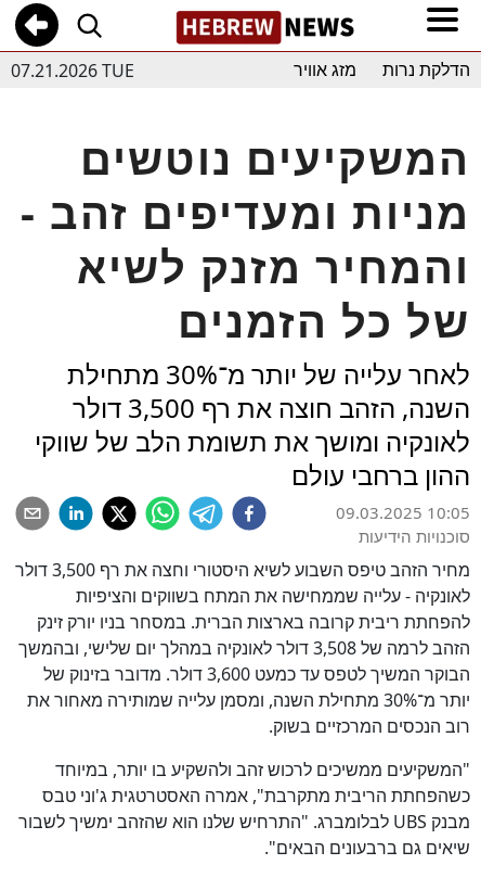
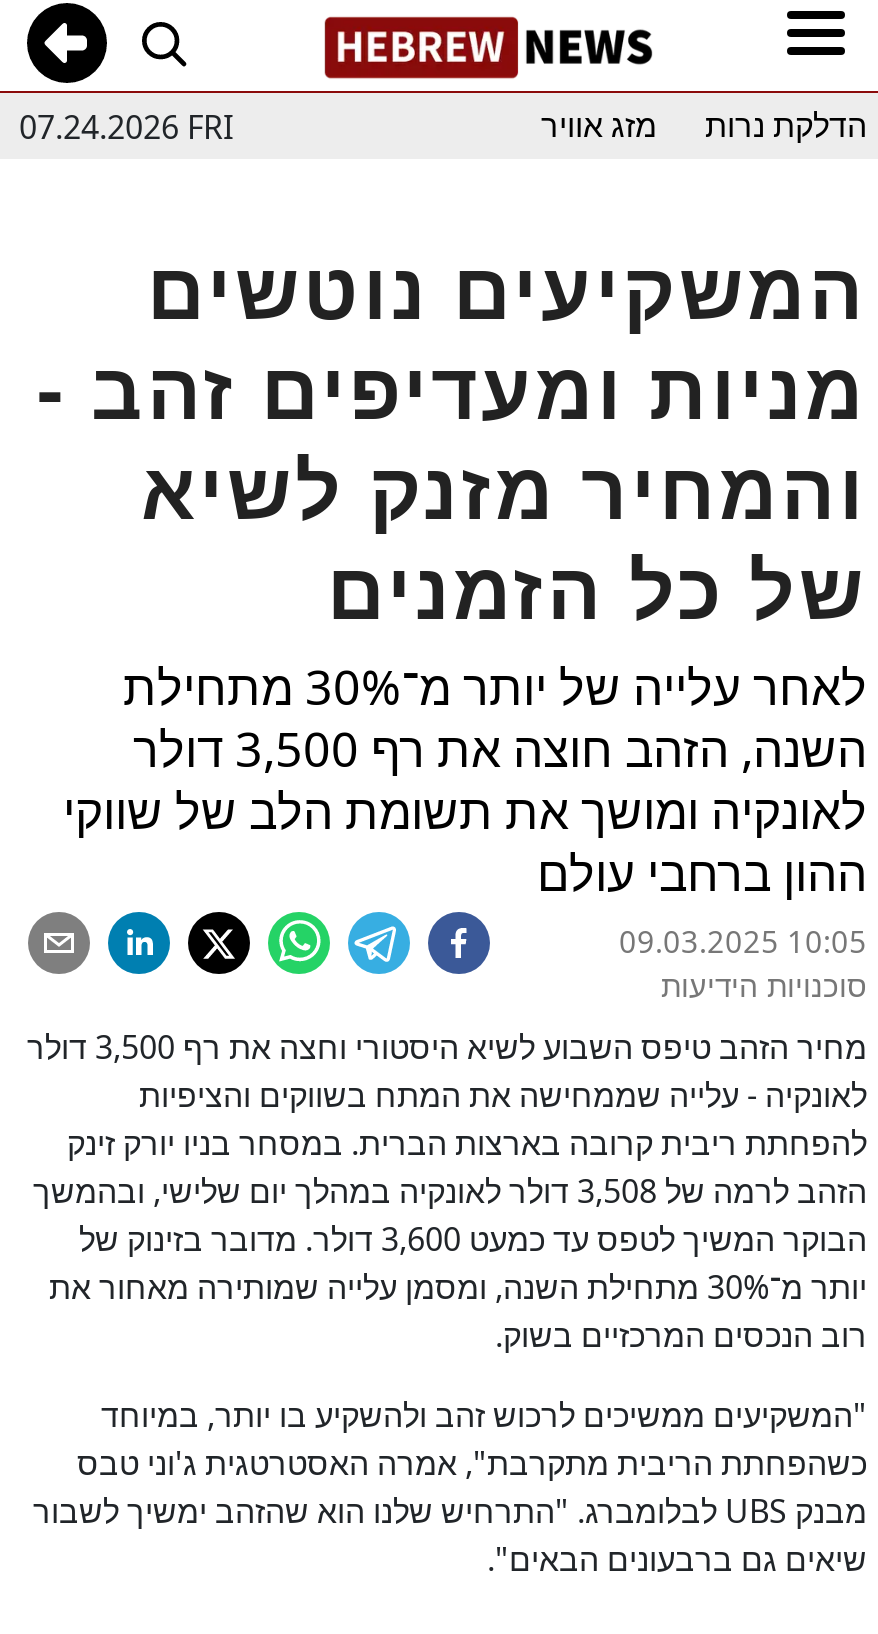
[11,58,134,82] 07.21.2026 TUE -> [19,104,233,148] 07.24.2026 FRI

